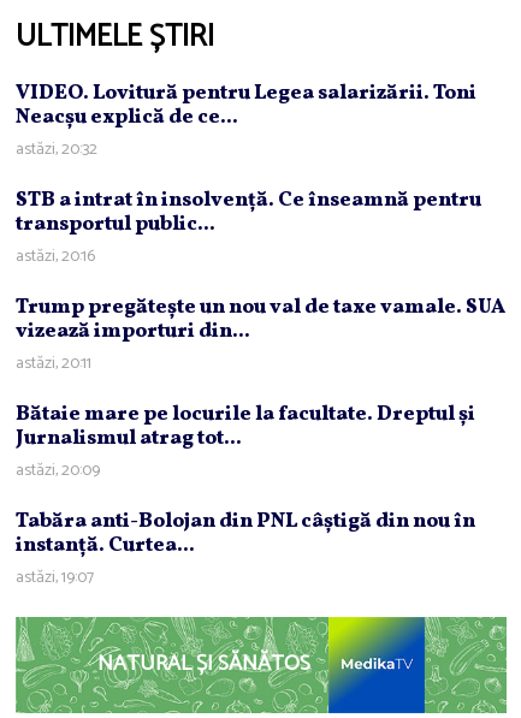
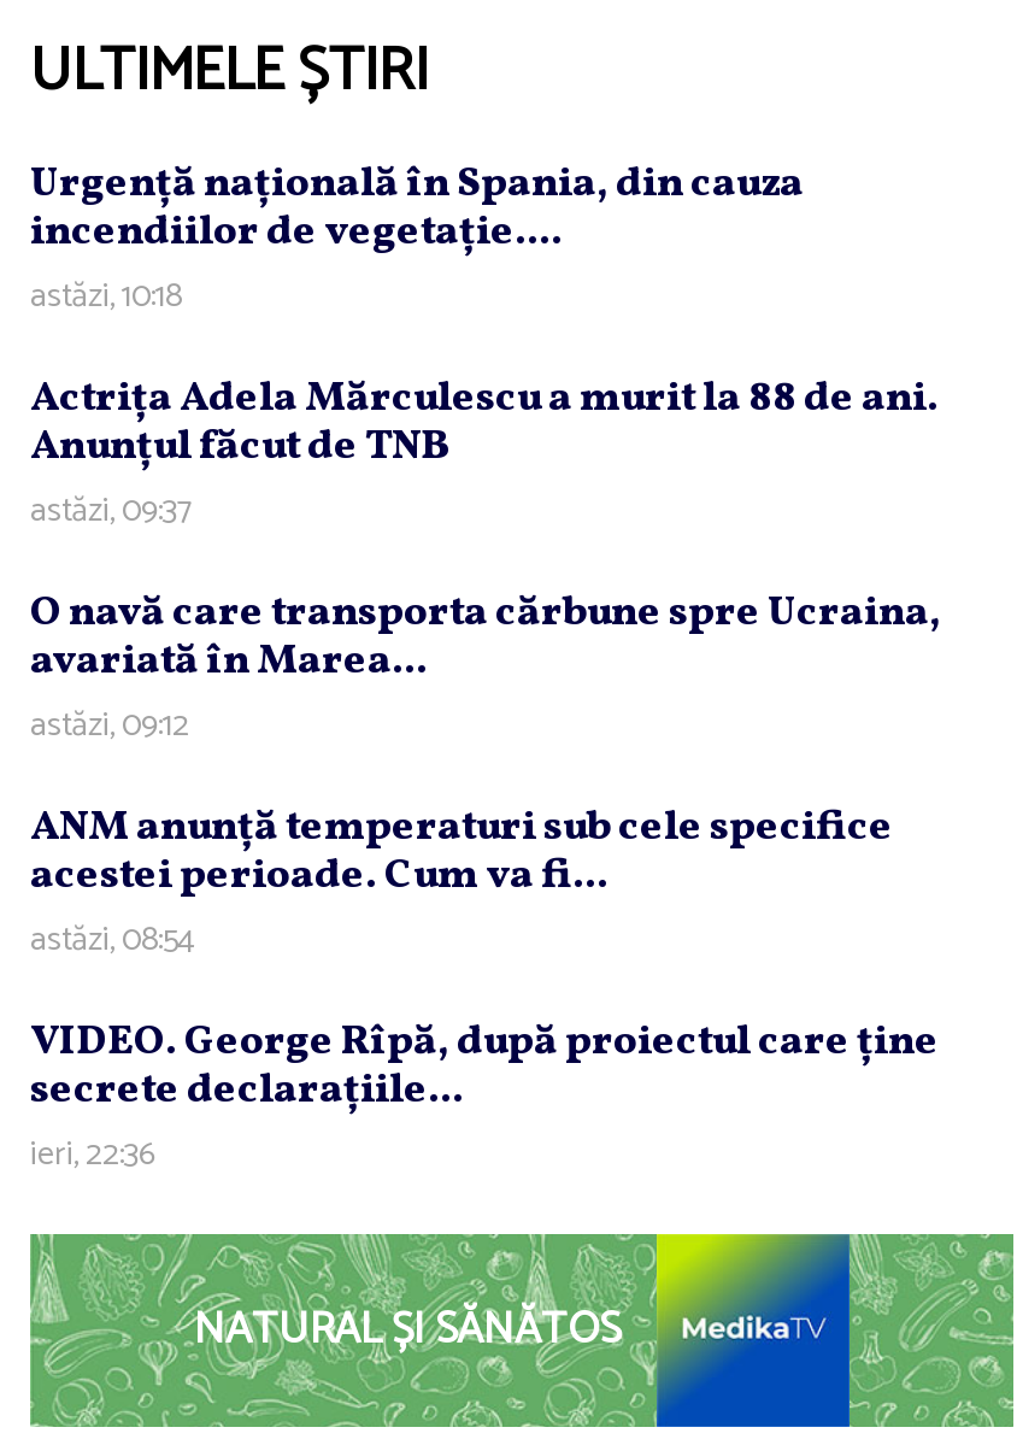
[16,79,476,163] VIDEO. Lovitură pentru Legea salarizării. Toni | Neacşu explică de ce... | astăzi, 20:32 -> [30,157,804,326] Urgenţă naţională în Spania, din cauza | incendiilor de vegetaţie.... | astăzi, 10:18
[16,186,481,270] STB a intrat în insolvenţă. Ce înseamnă pentru | transportul public... | astăzi, 20:16 -> [30,371,939,540] Actriţa Adela Mărculescu a murit la 88 de ani. | Anunţul făcut de TNB | astăzi, 09:37
[16,293,505,377] Trump pregăteşte un nou val de taxe vamale. SUA | vizează importuri din... | astăzi, 20:11 -> [30,586,941,755] O navă care transporta cărbune spre Ucraina, | avariată în Marea... | astăzi, 09:12
[16,400,475,484] Bătaie mare pe locurile la facultate. Dreptul şi | Jurnalismul atrag tot... | astăzi, 20:09 -> [30,800,893,969] ANM anunţă temperaturi sub cele specifice | acestei perioade. Cum va fi... | astăzi, 08:54
[16,507,475,591] Tabăra anti-Bolojan din PNL câştigă din nou în | instanţă. Curtea... | astăzi, 19:07 -> [30,1015,939,1184] VIDEO. George Rîpă, după proiectul care ţine | secrete declaraţiile... | ieri, 22:36

